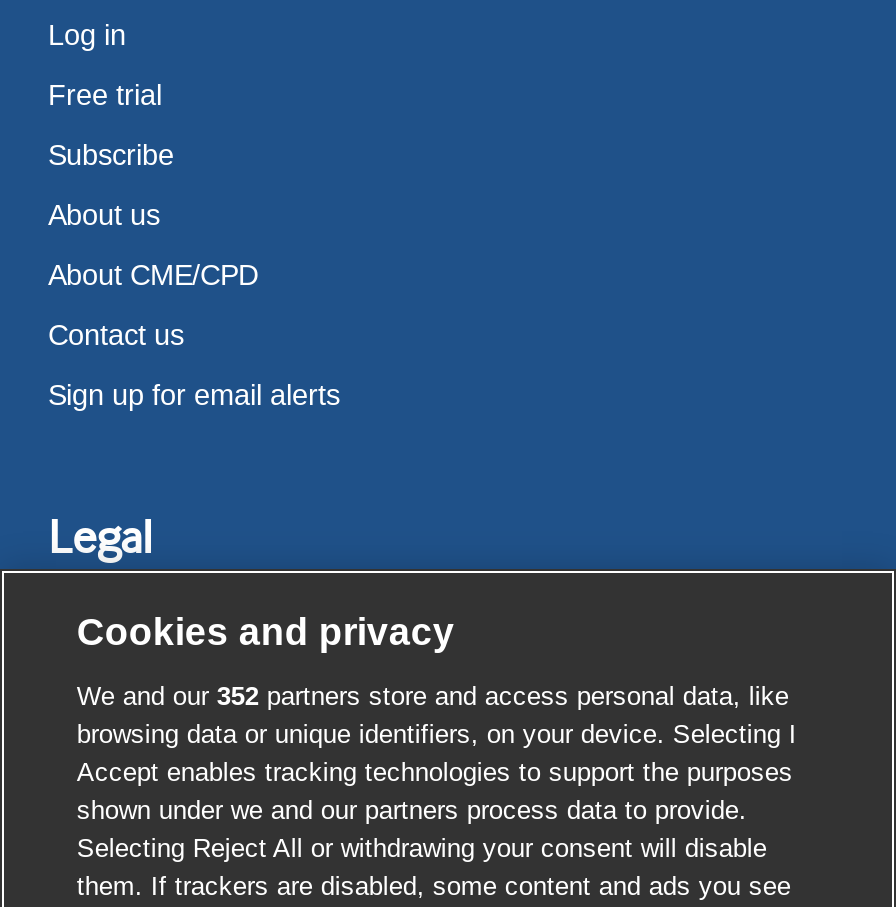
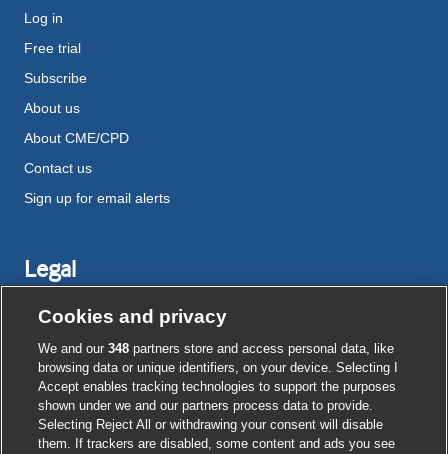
[77,681,789,711] We and our 352 partners store and access personal data, like -> [38,341,394,356] We and our 348 partners store and access personal data, like

